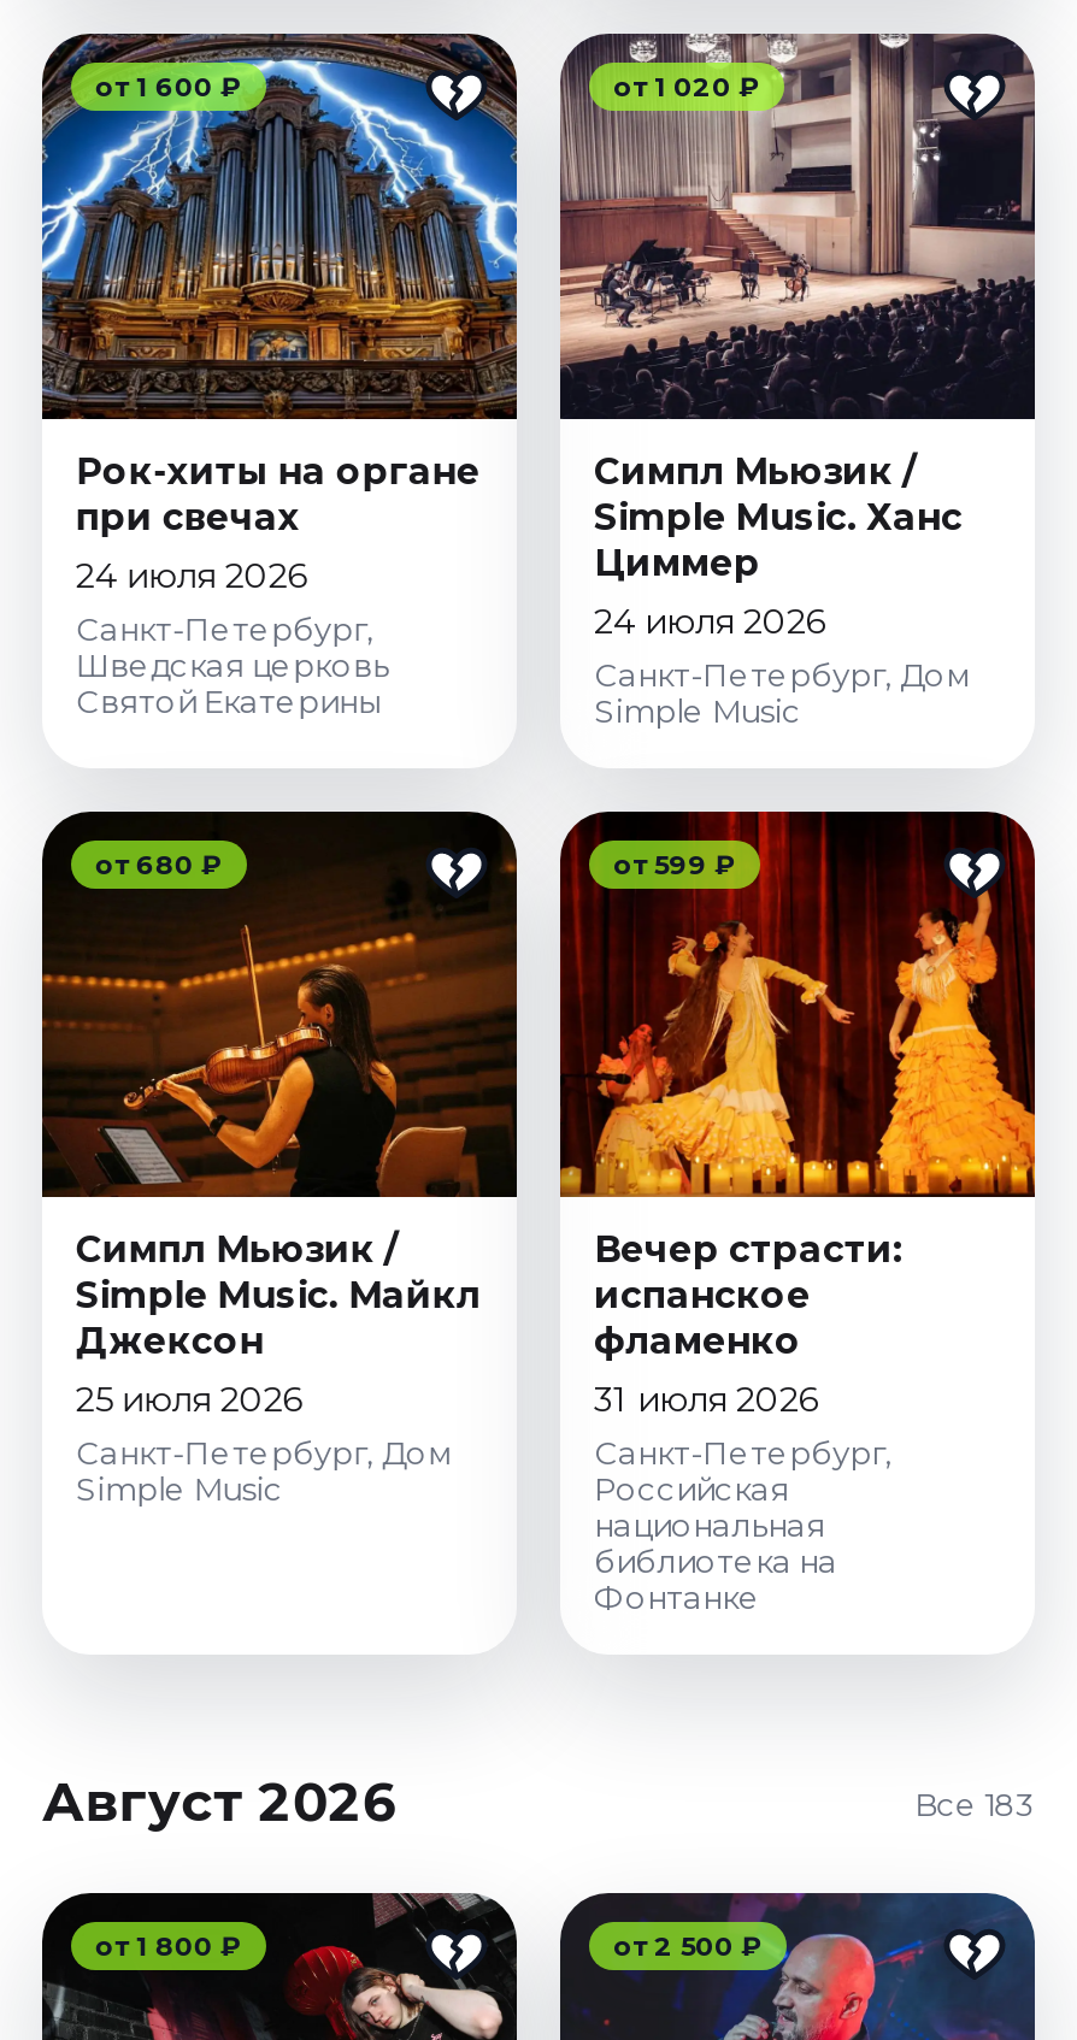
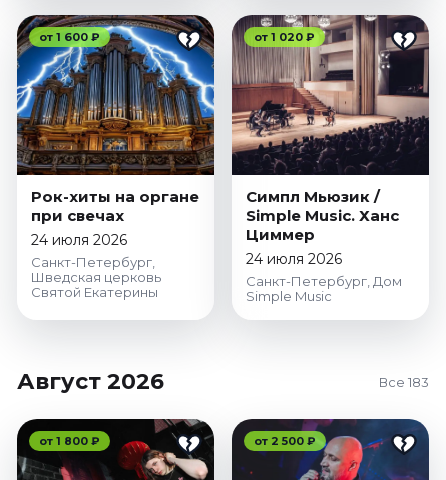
[40,809,519,1303] [image] | от 680 ₽ -> none
[558,809,1037,1305] [image] | от 599 ₽ -> none
[76,1226,480,1508] Симпл Мьюзик / | Simple Music. Майкл | Джексон | 25 июля 2026 | Санкт-Петербург, Дом | Simple Music -> none
[594,1226,902,1616] Вечер страсти: | испанское | фламенко | 31 июля 2026 | Санкт-Петербург, | Российская | национальная | библиотека на | Фонтанке -> none

